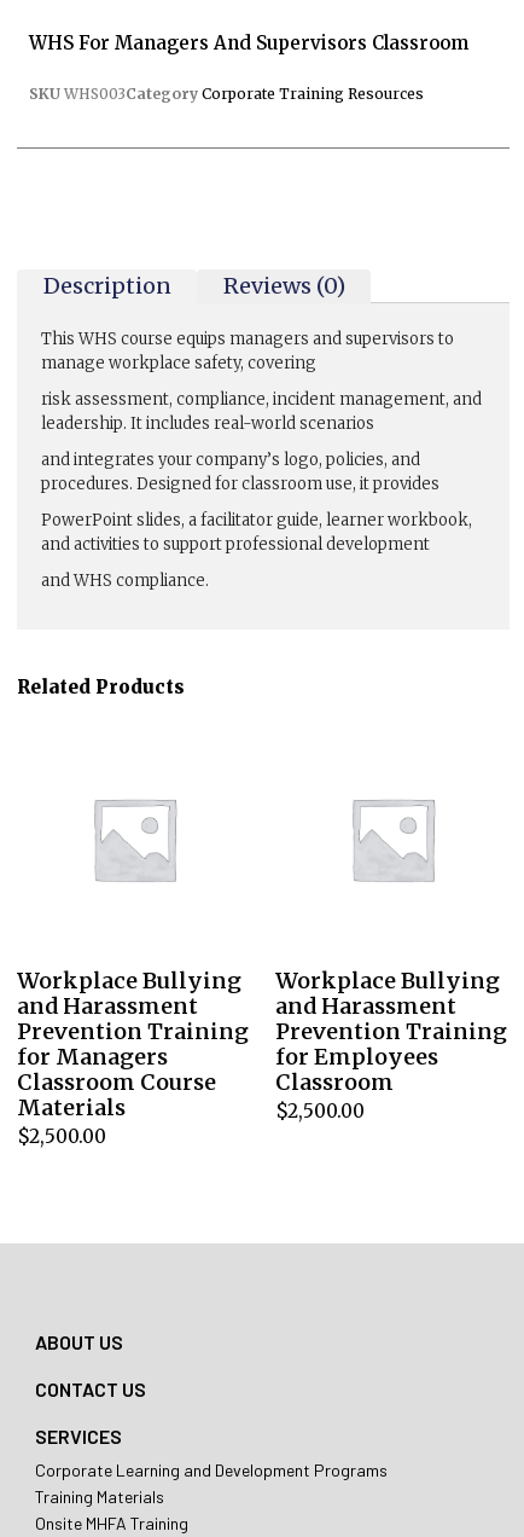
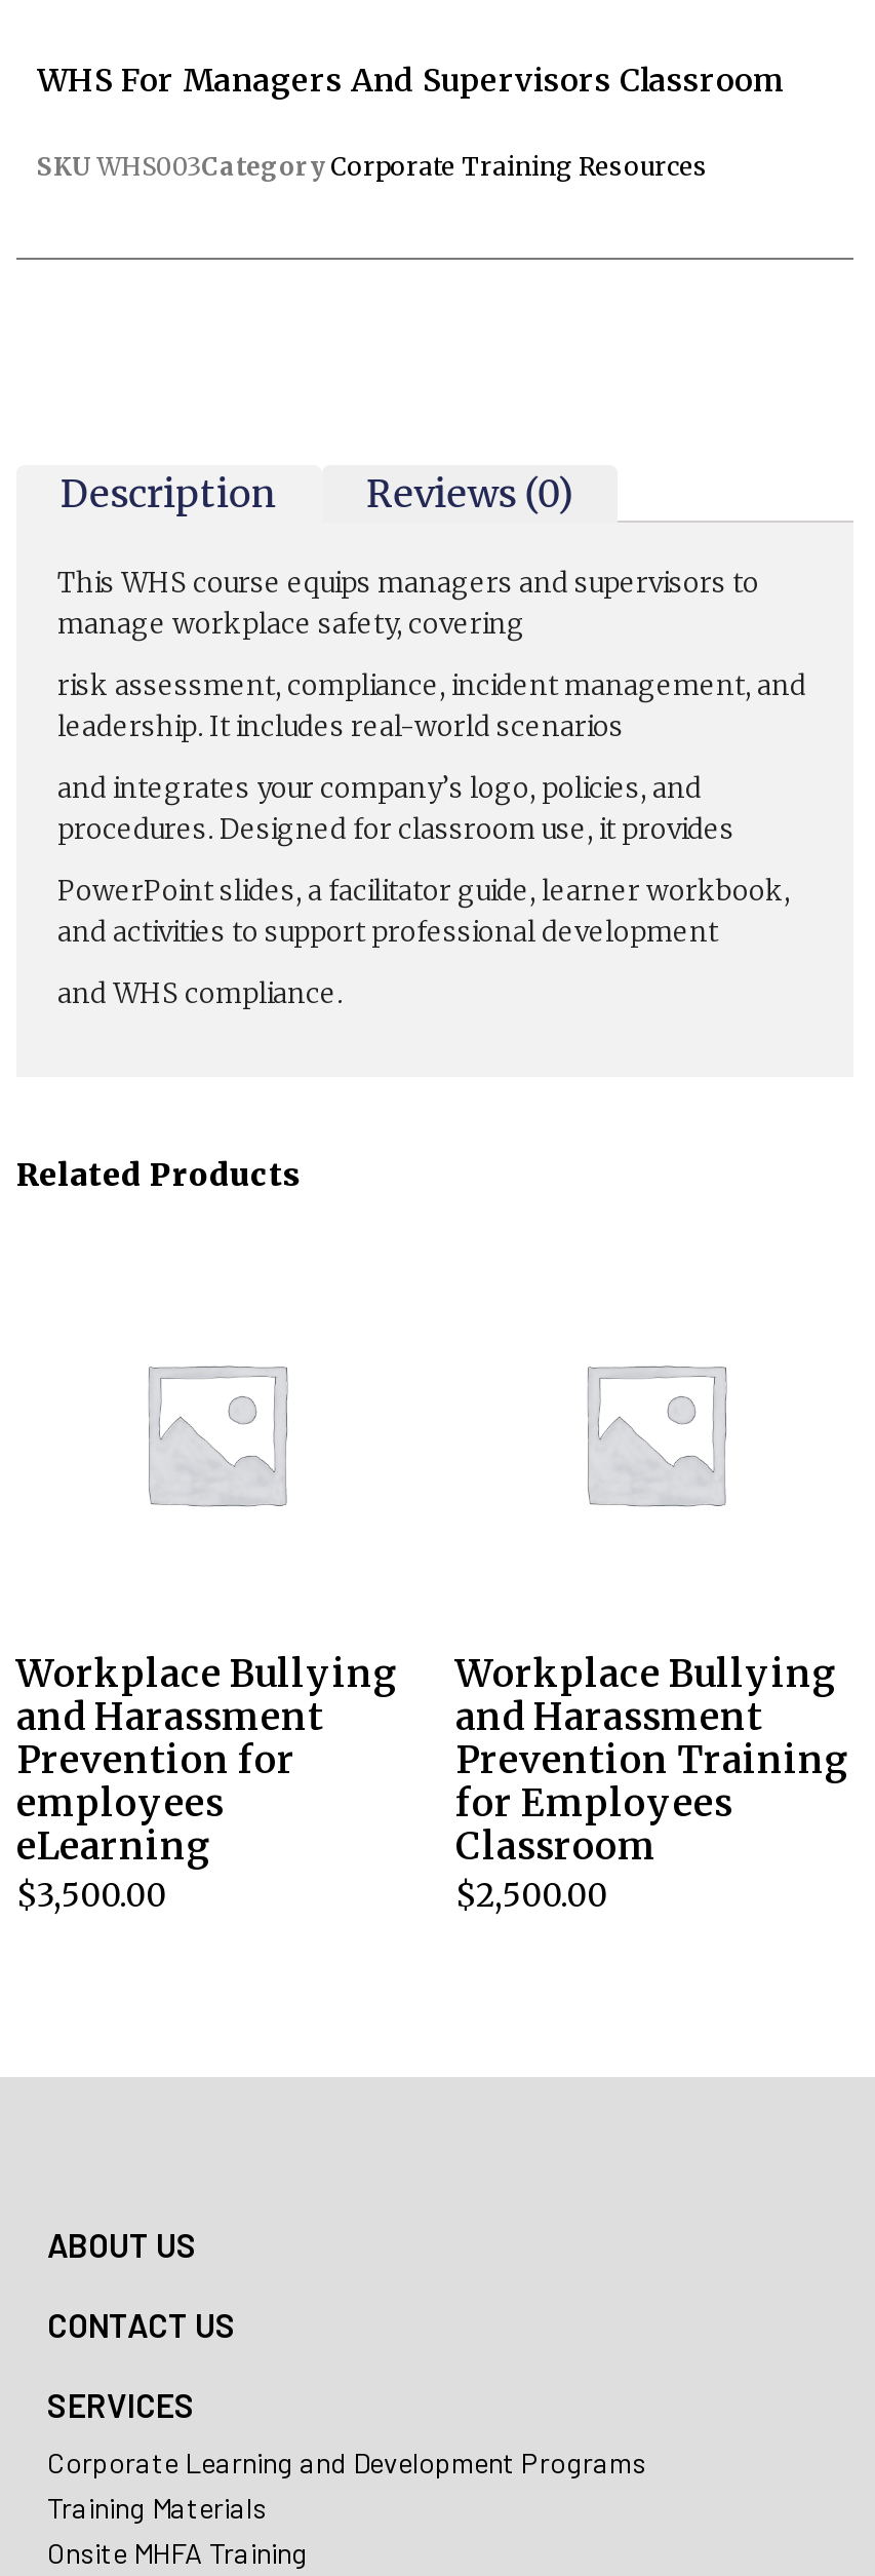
[17,1017,249,1148] Prevention Training | for Managers | Classroom Course | Materials | $2,500.00 -> [16,1736,295,1915] Prevention for | employees | eLearning | $3,500.00

